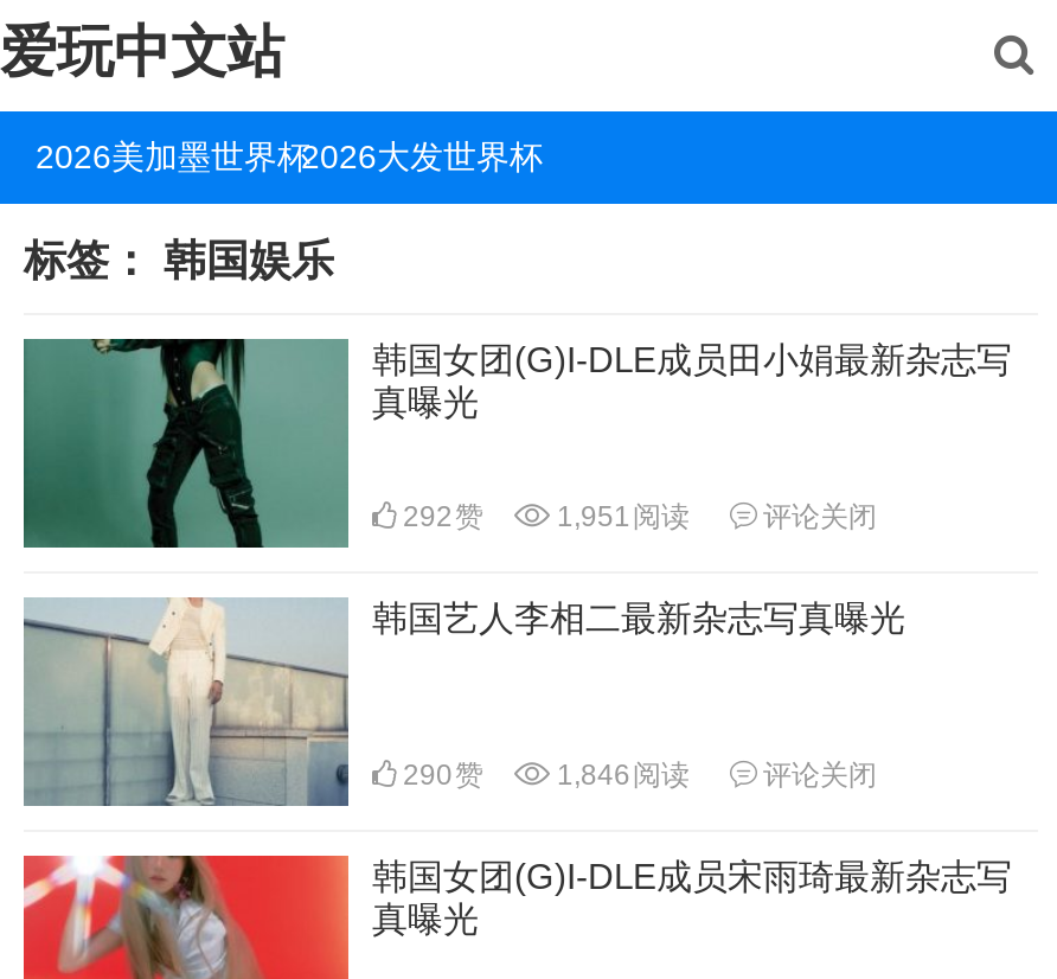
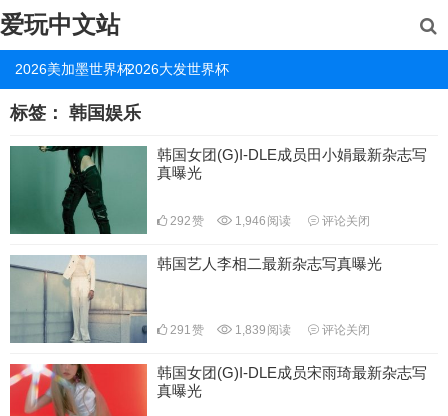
[396,500,877,533] 292赞 1,951阅读 评论关闭 -> [167,214,370,228] 292赞 1,946阅读 评论关闭
[396,758,483,791] 290赞 -> [167,323,204,337] 291赞
[550,758,690,791] 1,846阅读 -> [232,323,291,337] 1,839阅读

